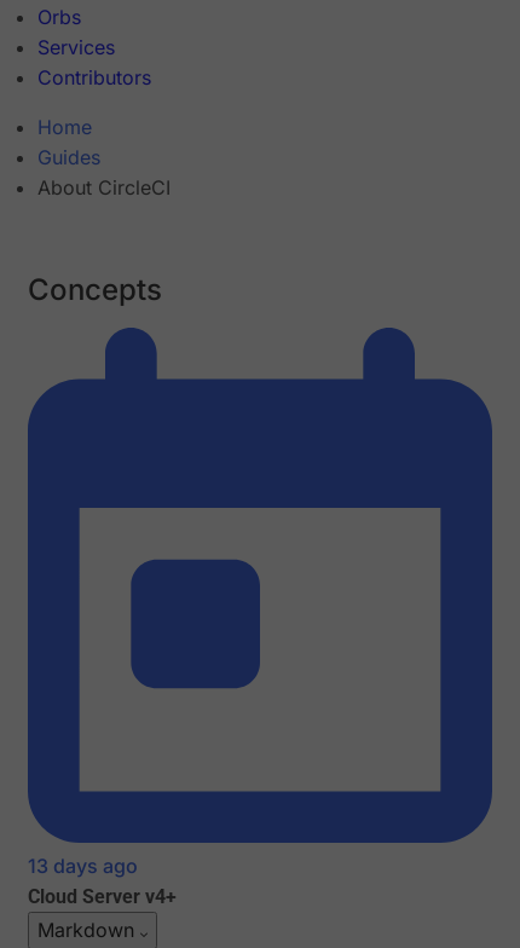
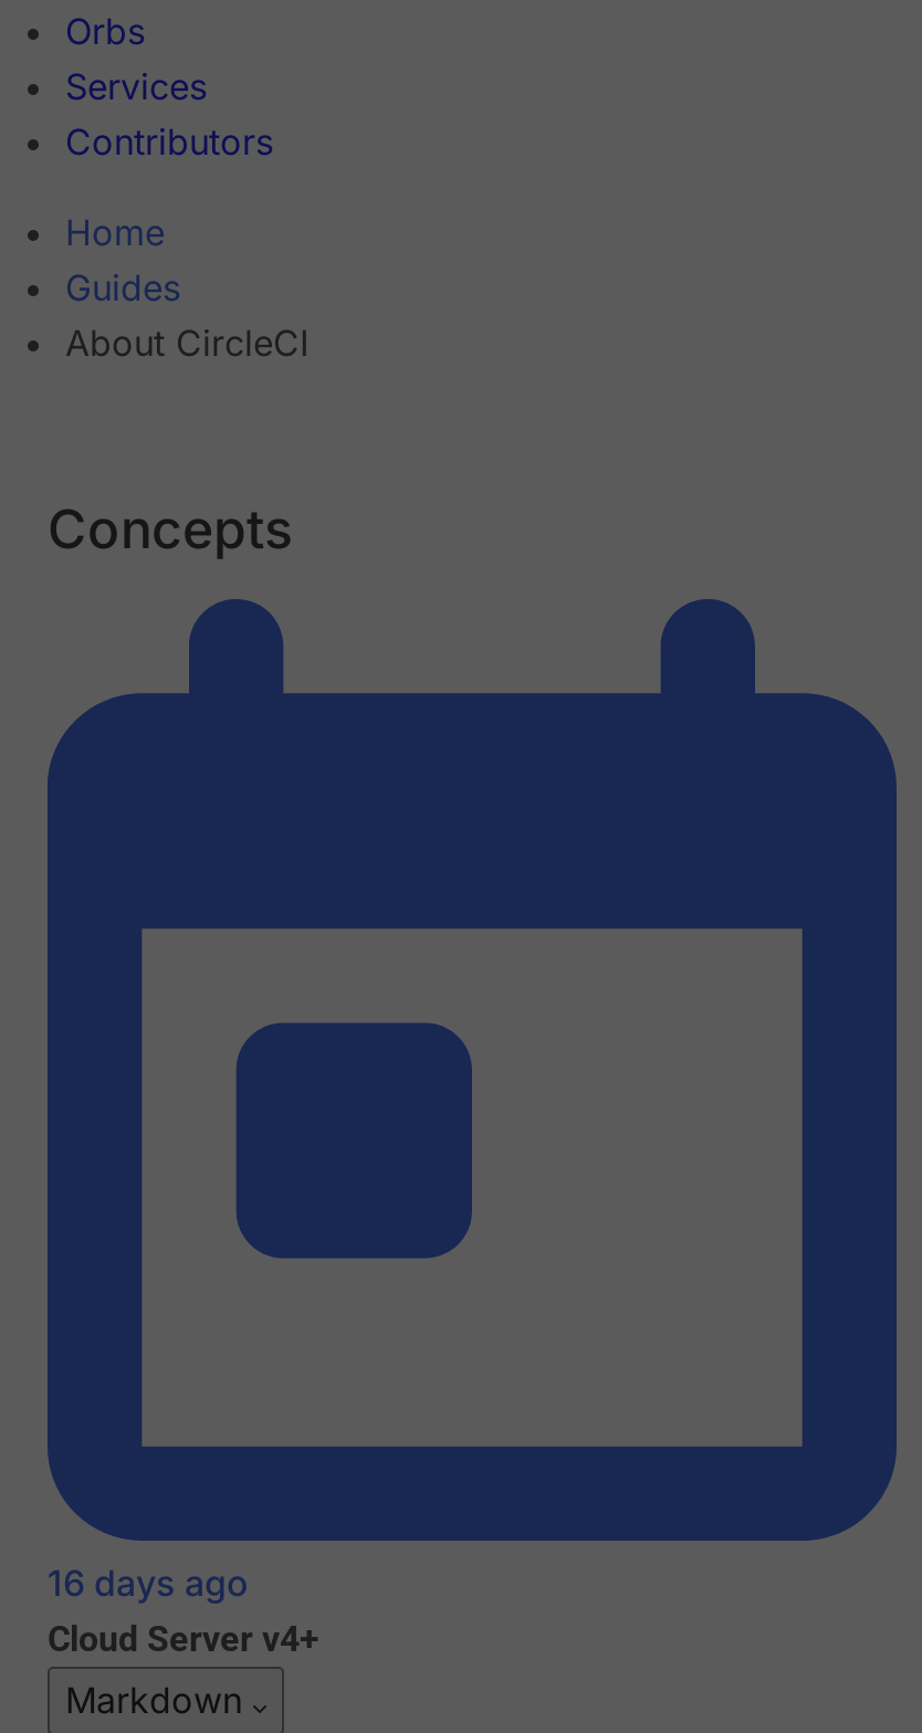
[28,854,138,878] 13 days ago -> [48,1562,249,1606] 16 days ago

